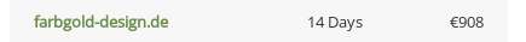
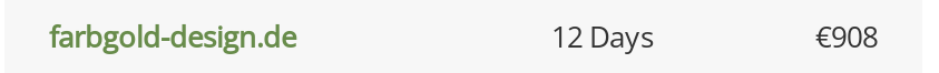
[307,11,362,32] 14 Days -> [551,17,654,56] 12 Days

